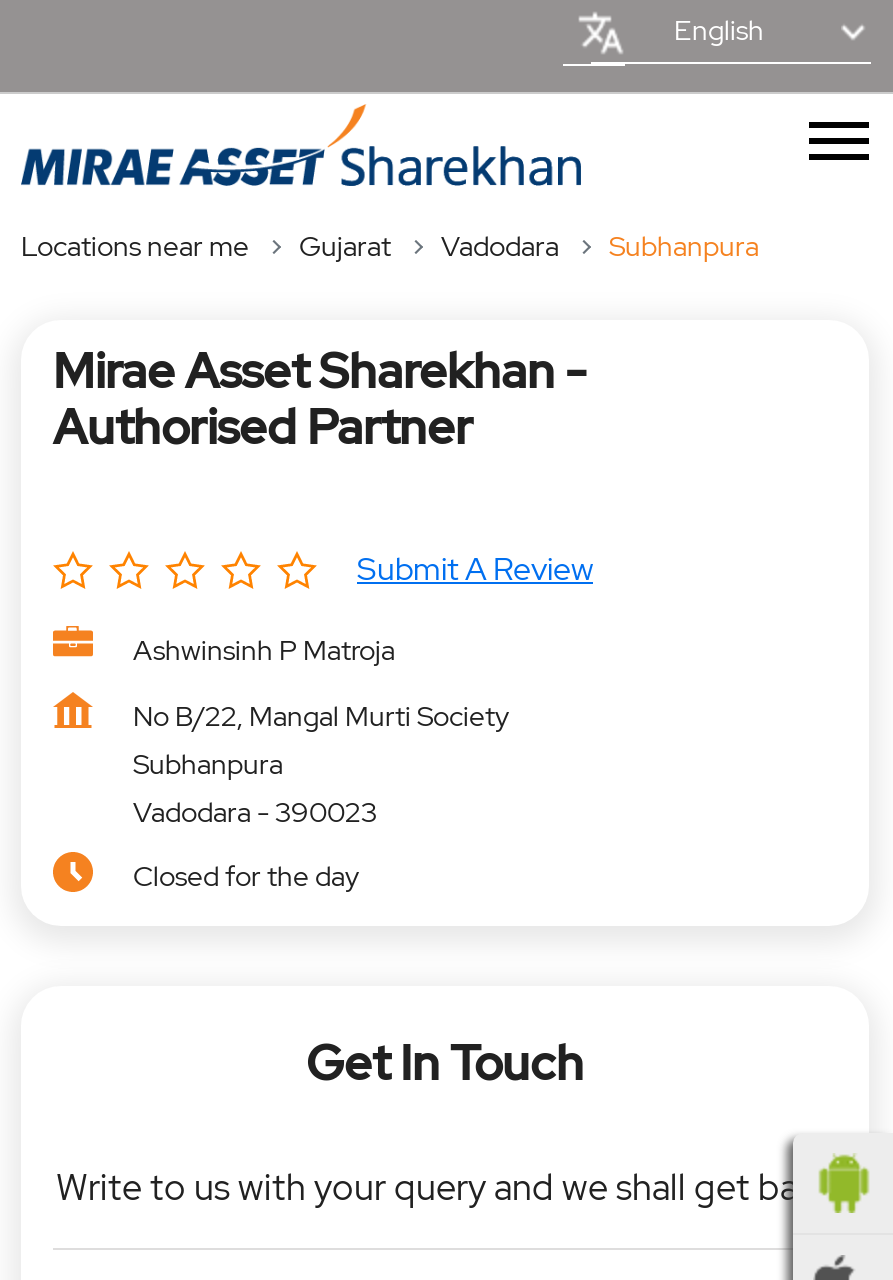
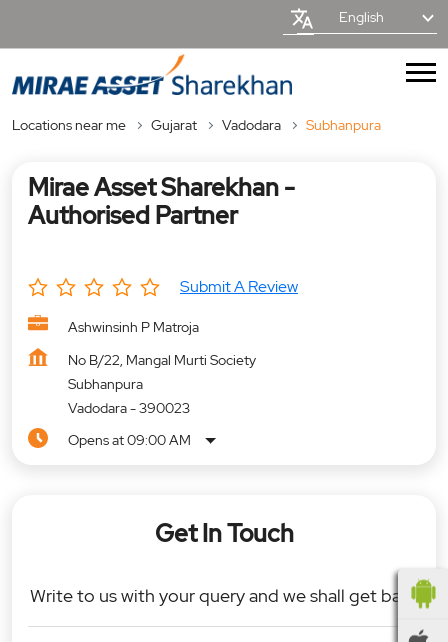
[133,857,359,893] Closed for the day -> [68,430,191,448] Opens at 09:00 AM

